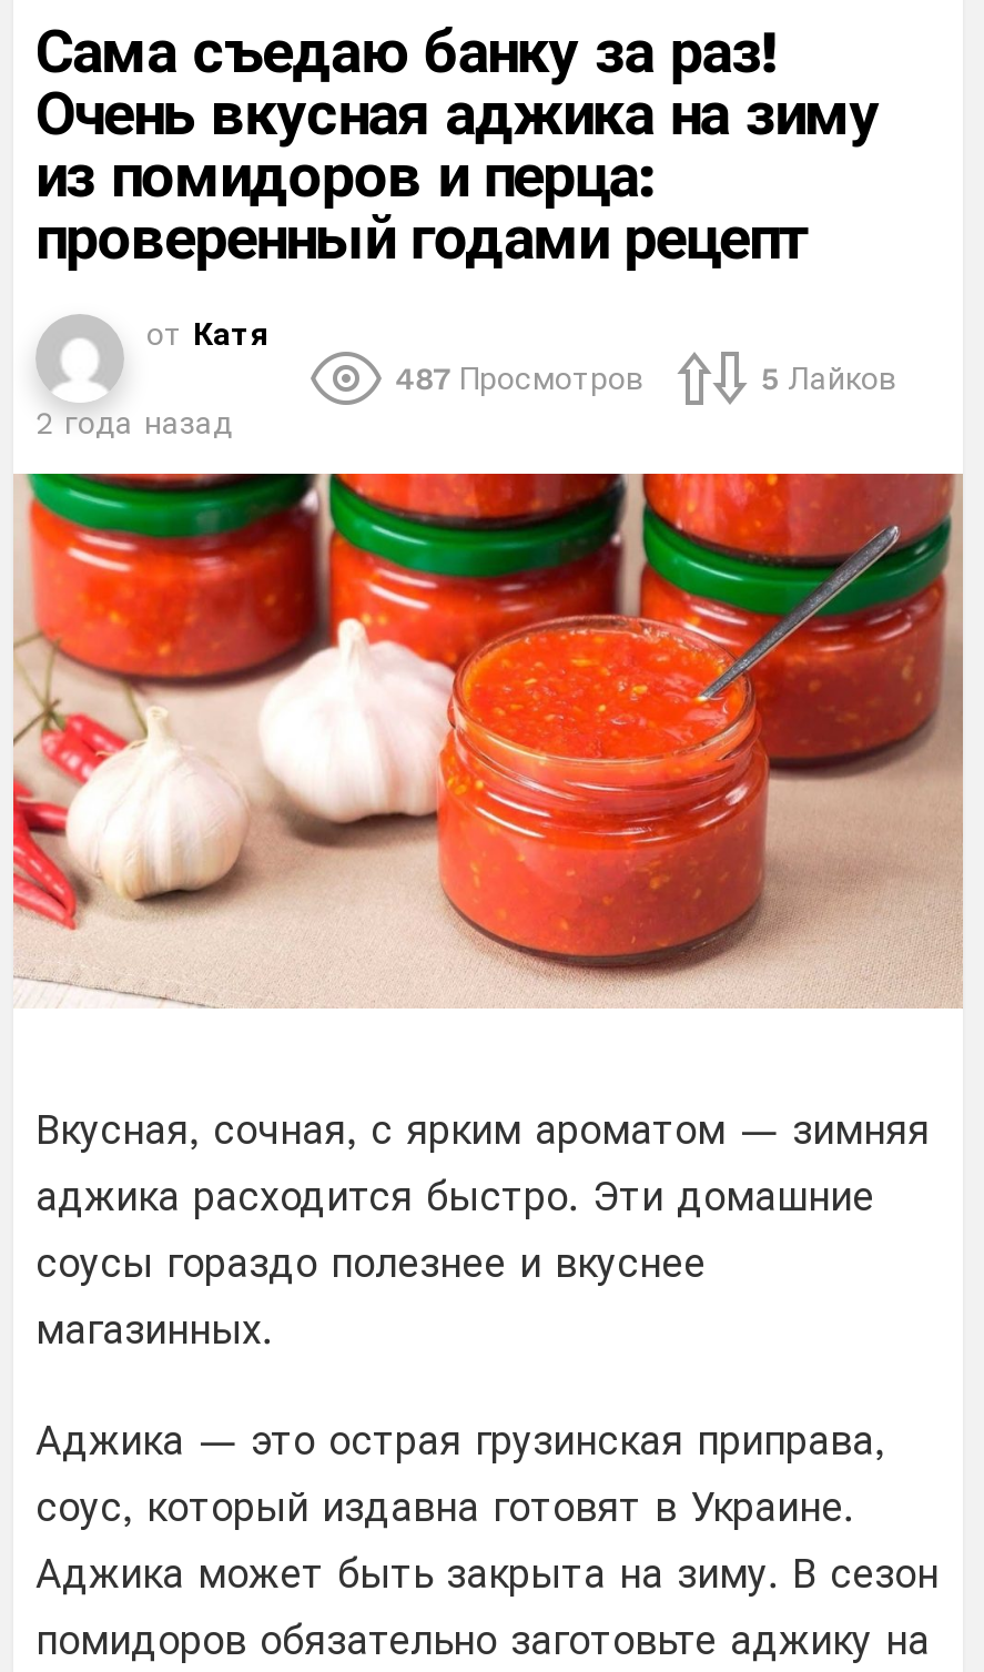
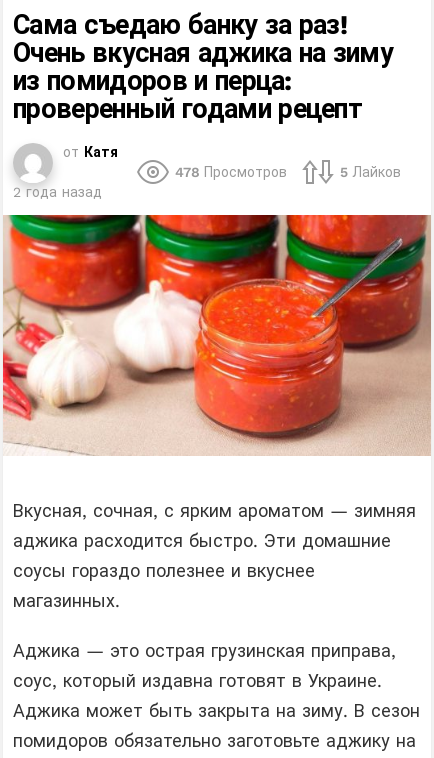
[395,361,643,397] 487 Просмотров -> [175,164,287,180] 478 Просмотров

